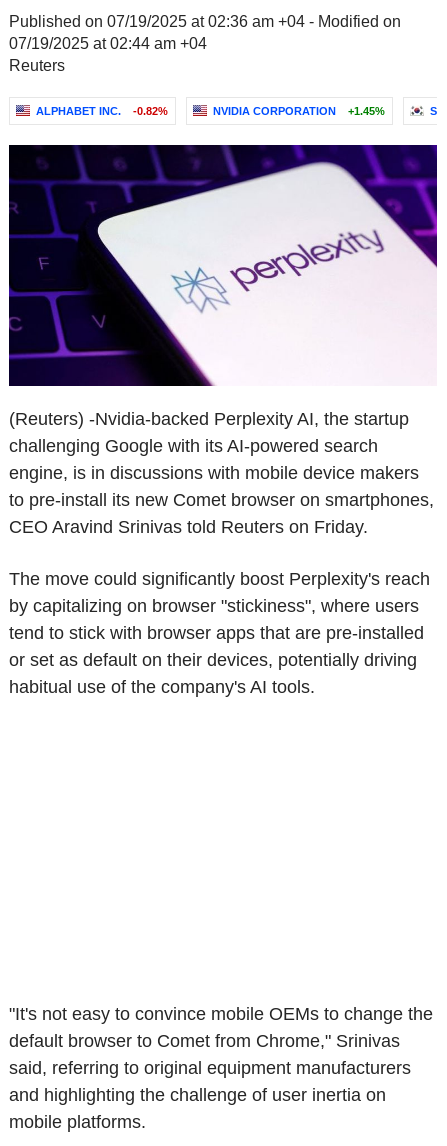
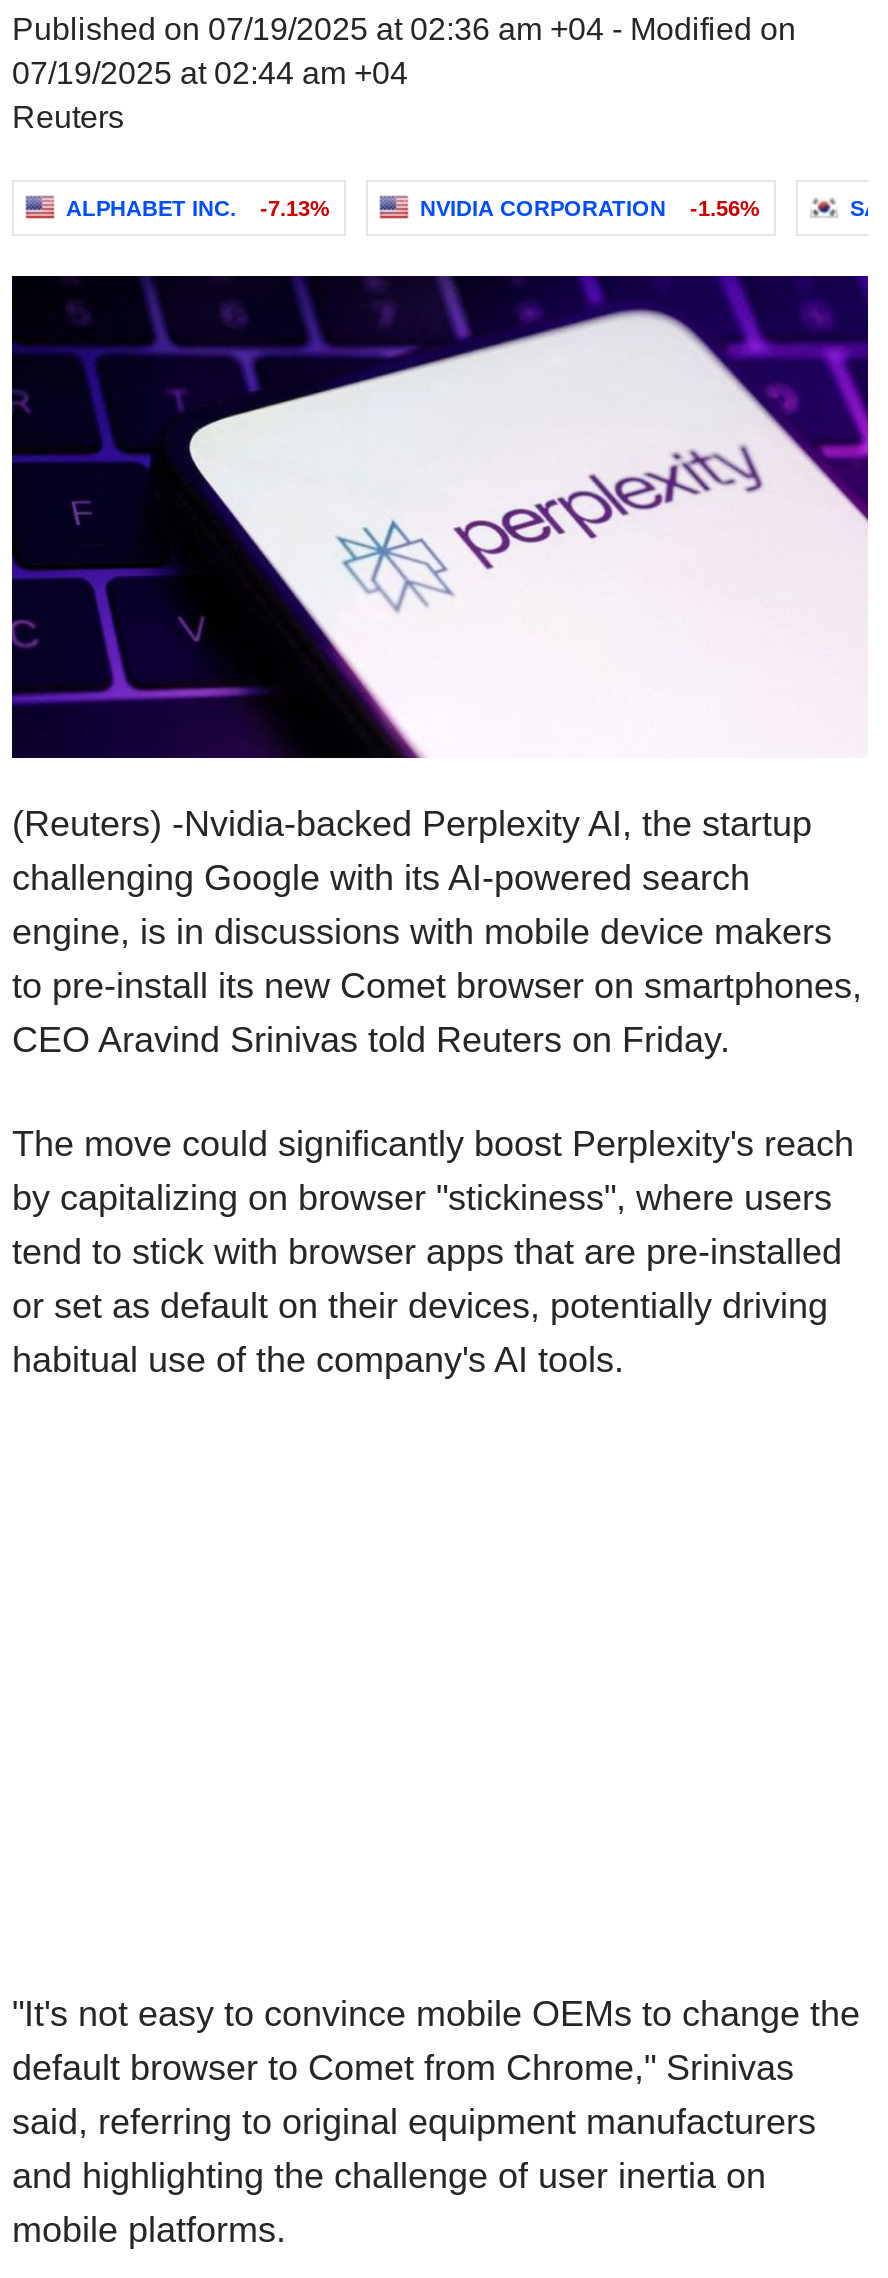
[36,105,168,117] ALPHABET INC. -0.82% -> [66,196,330,220] ALPHABET INC. -7.13%
[213,105,385,117] NVIDIA CORPORATION +1.45% -> [420,196,760,220] NVIDIA CORPORATION -1.56%

